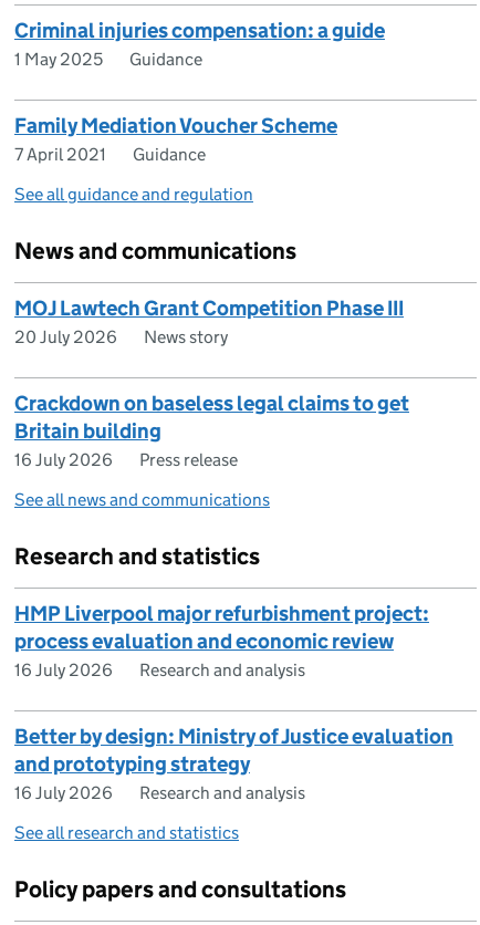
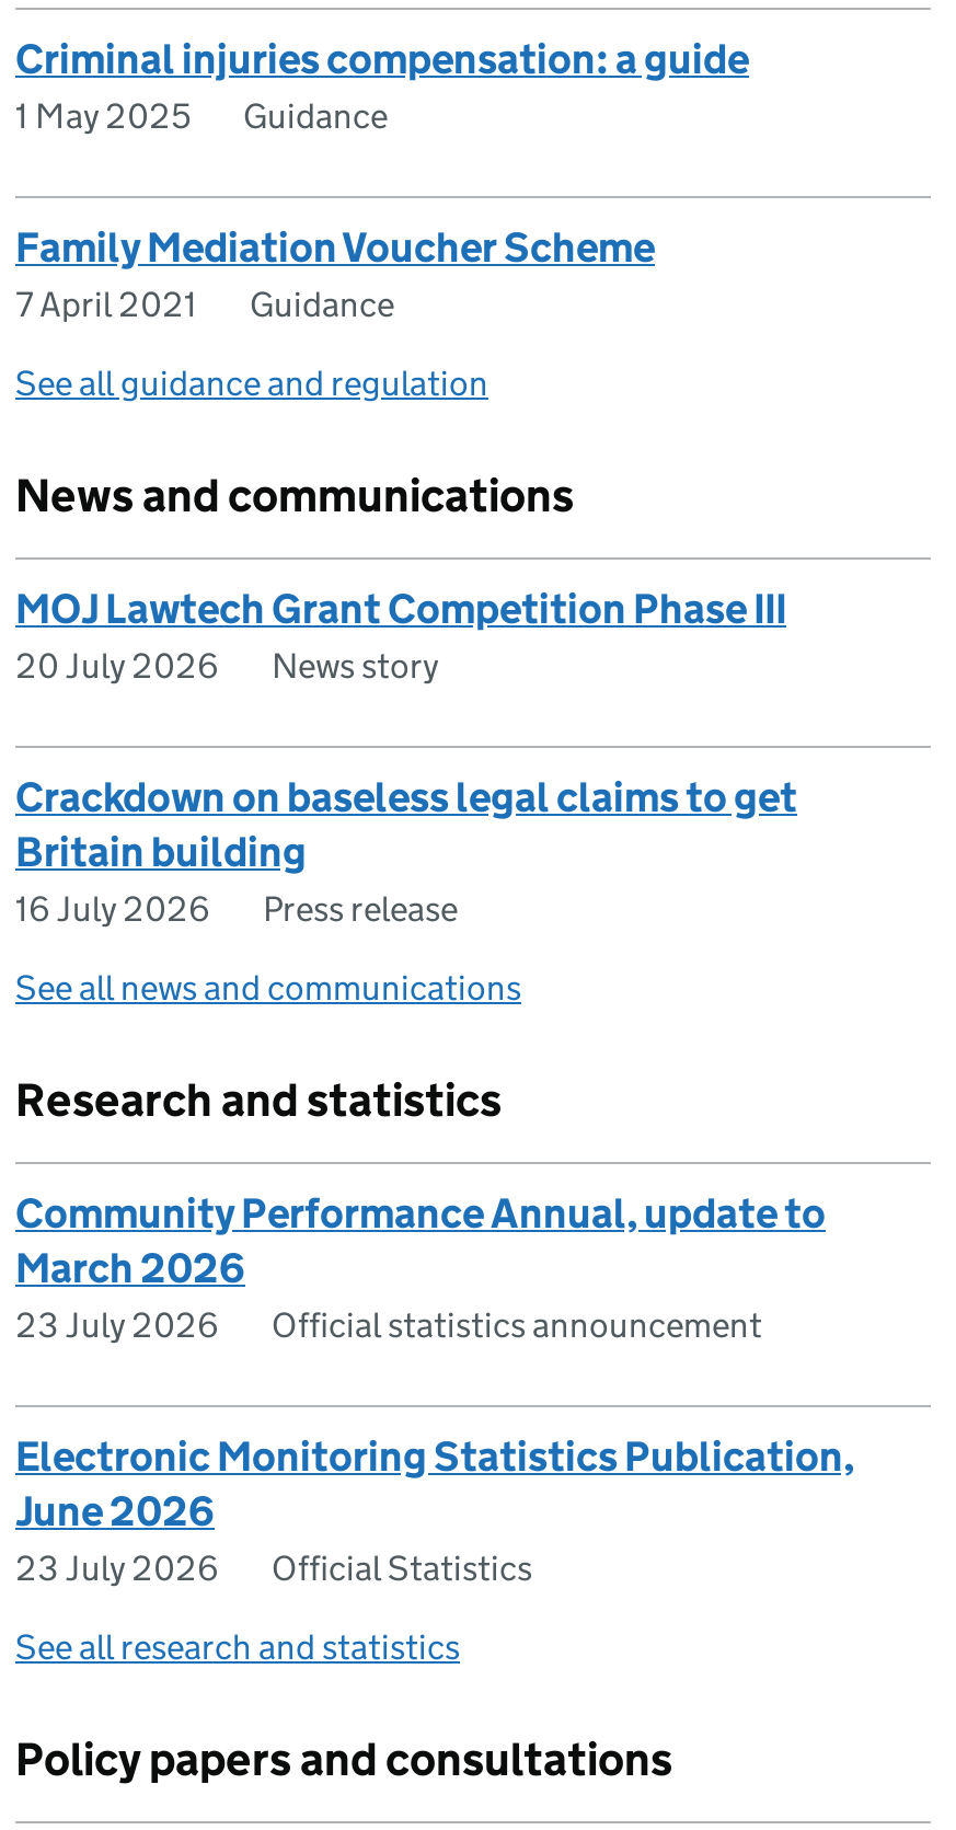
[14,601,429,681] HMP Liverpool major refurbishment project: | process evaluation and economic review | 16 July 2026 | Research and analysis -> [15,1188,826,1346] Community Performance Annual, update to | March 2026 | 23 July 2026 | Official statistics announcement
[14,724,453,803] Better by design: Ministry of Justice evaluation | and prototyping strategy | 16 July 2026 | Research and analysis -> [15,1432,854,1589] Electronic Monitoring Statistics Publication, | June 2026 | 23 July 2026 | Official Statistics

